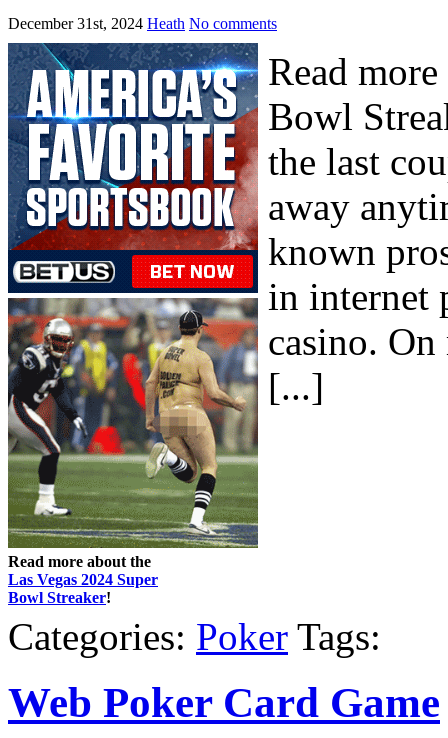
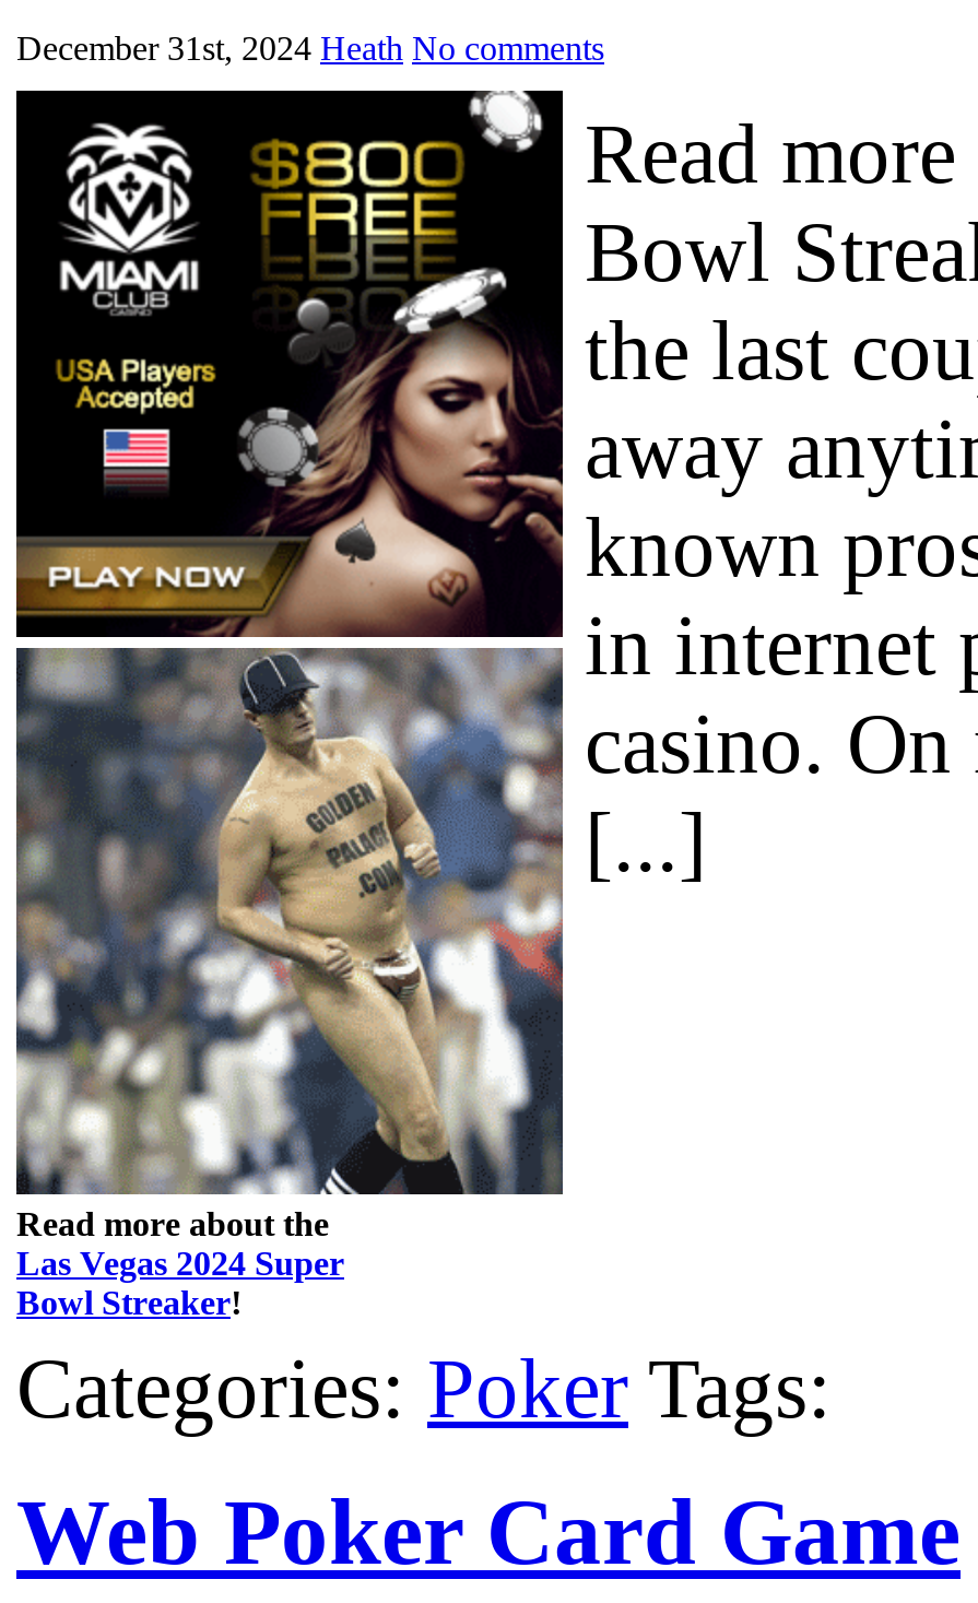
[7,42,259,549] [image] -> [14,89,565,1194] [image]

